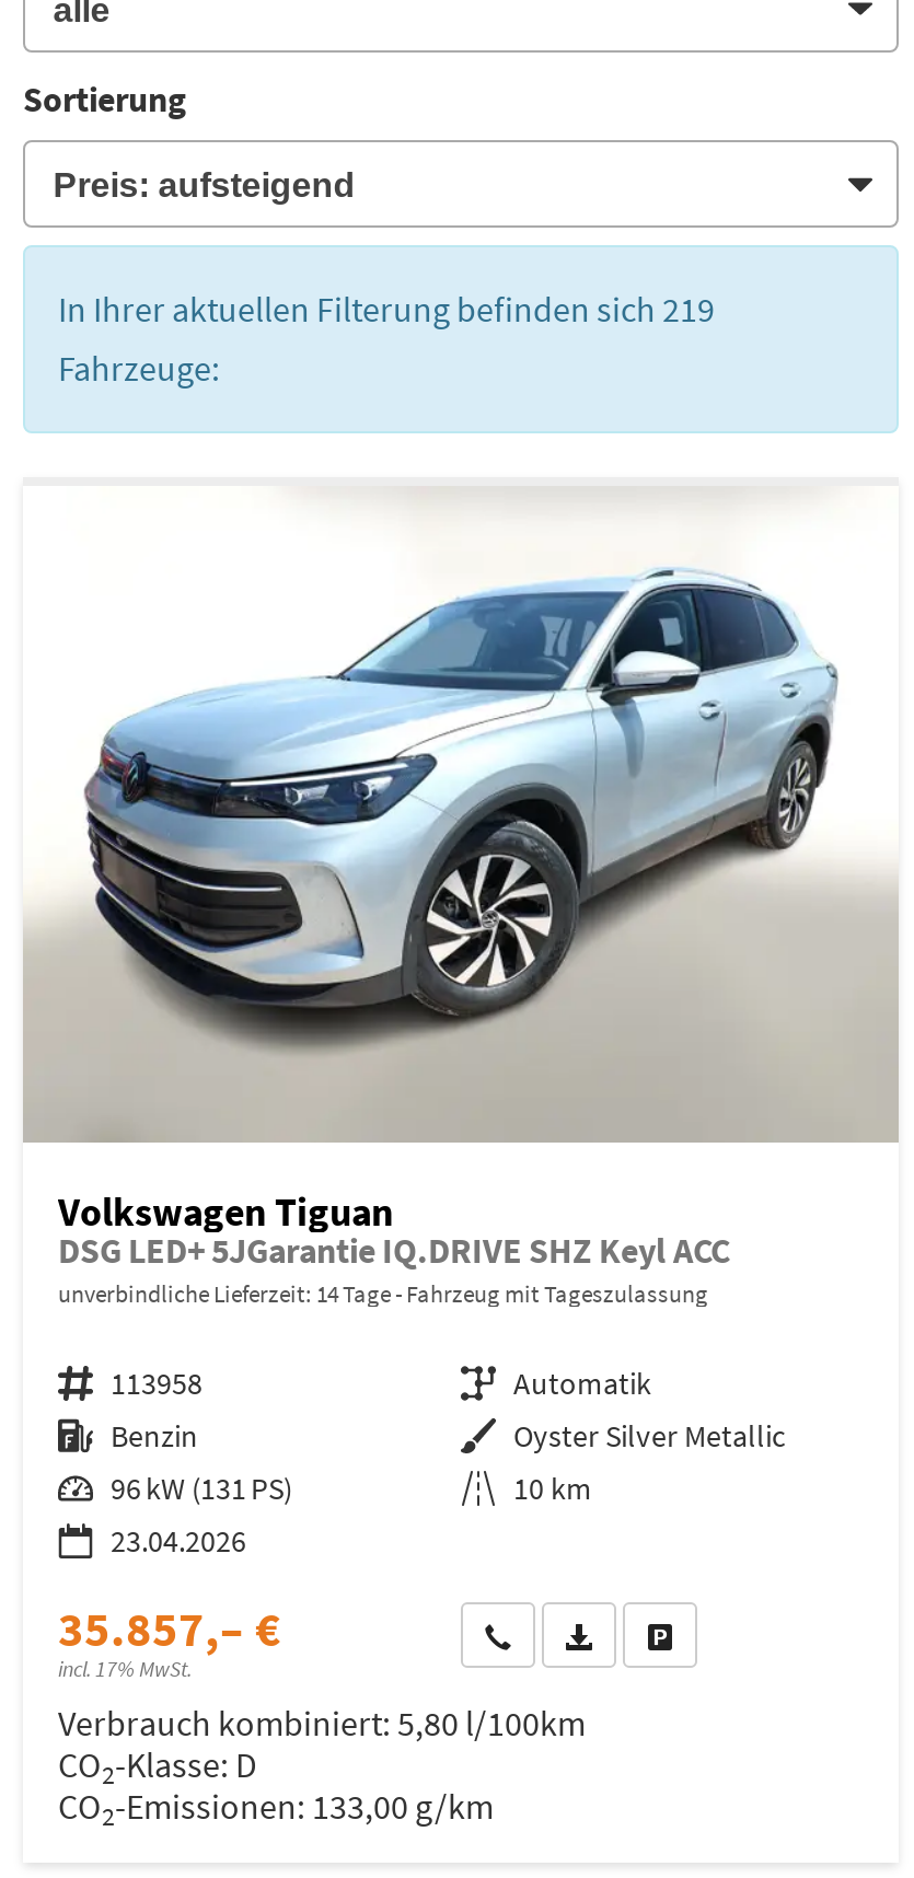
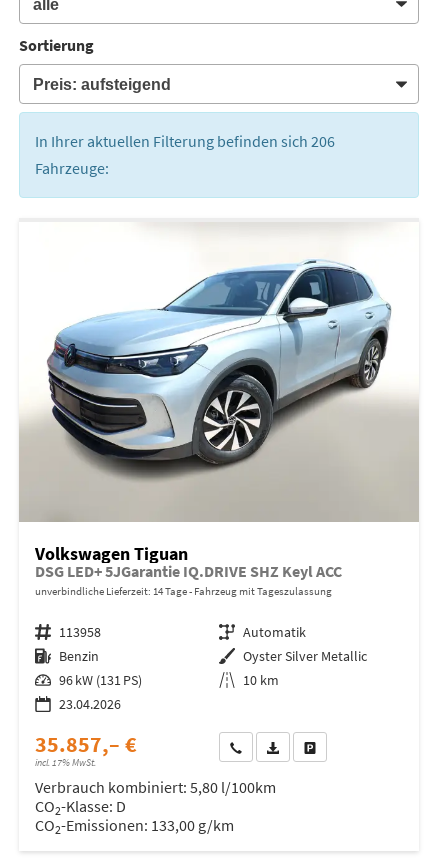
[58,287,715,331] In Ihrer aktuellen Filterung befinden sich 219 -> [35,131,335,151] In Ihrer aktuellen Filterung befinden sich 206

